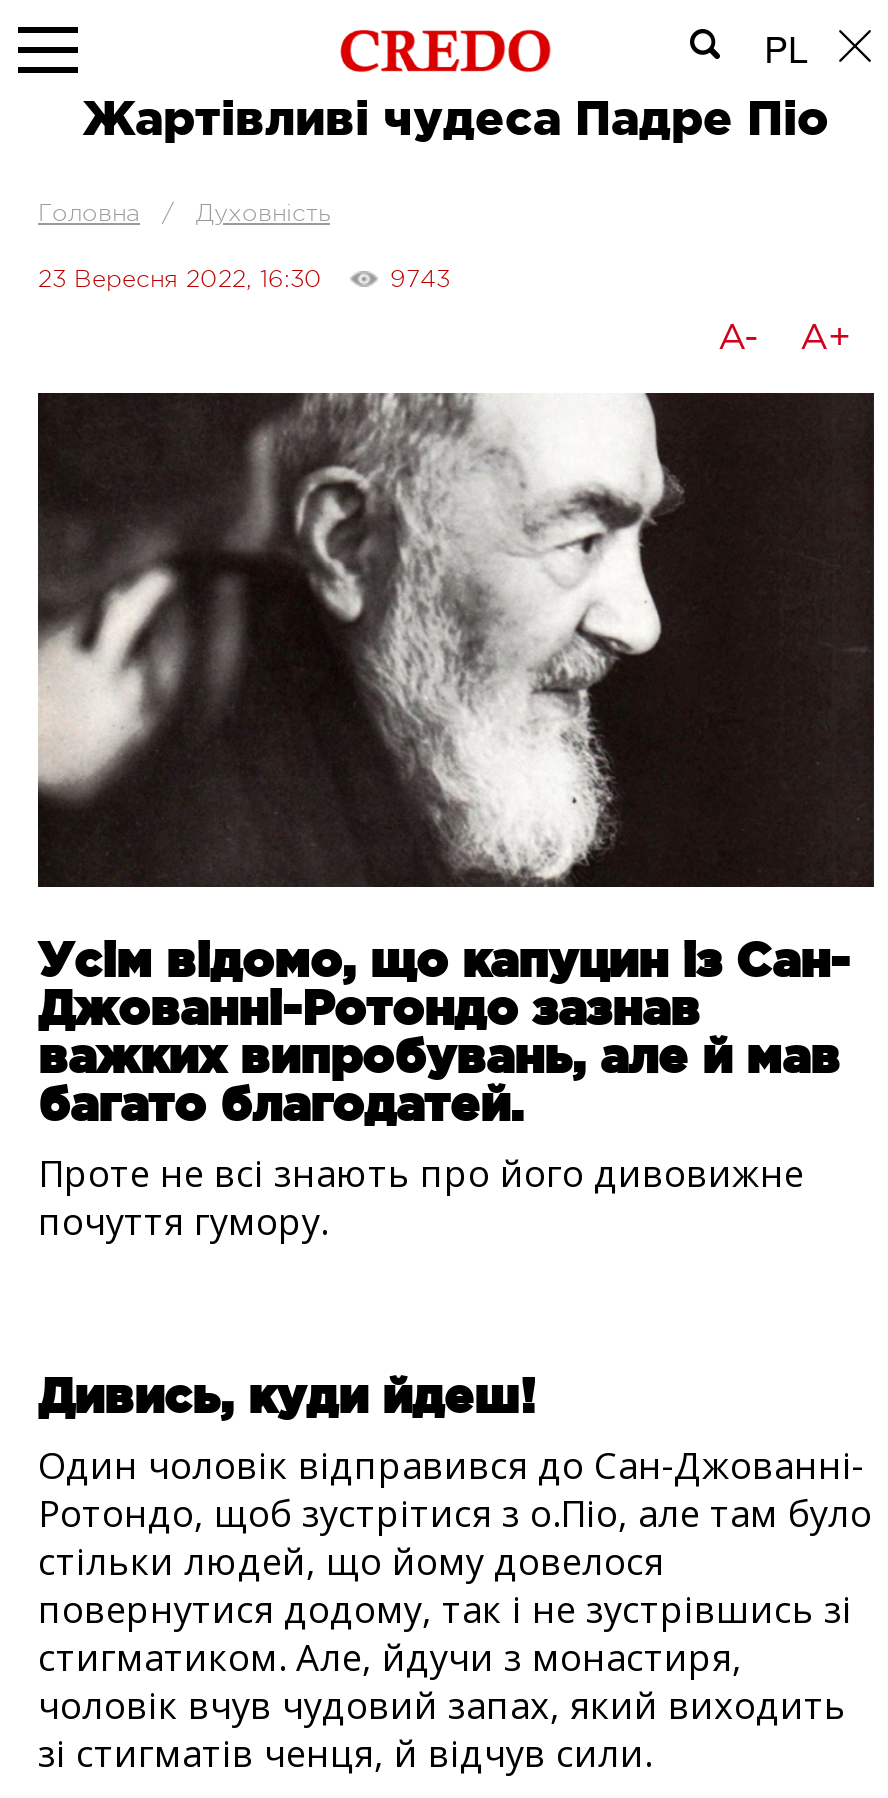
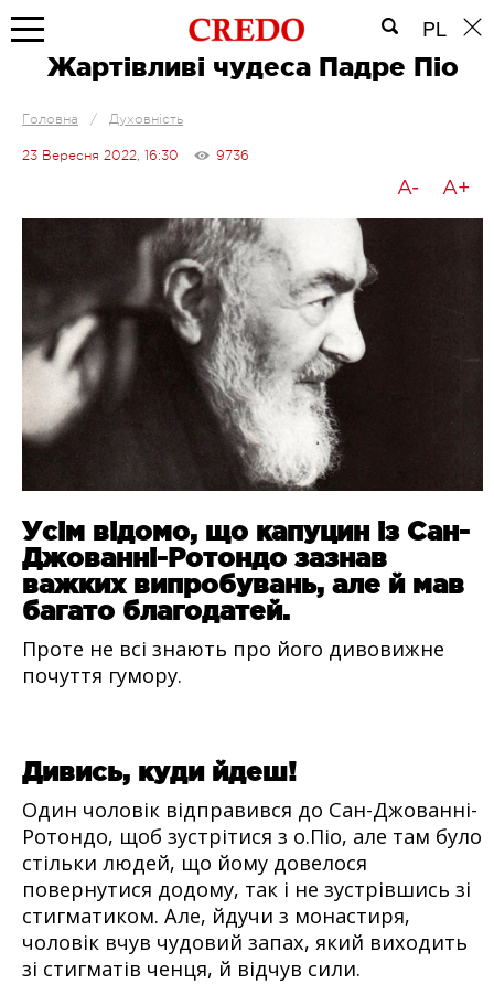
[390,265,450,293] 9743 -> [216,148,249,163] 9736

